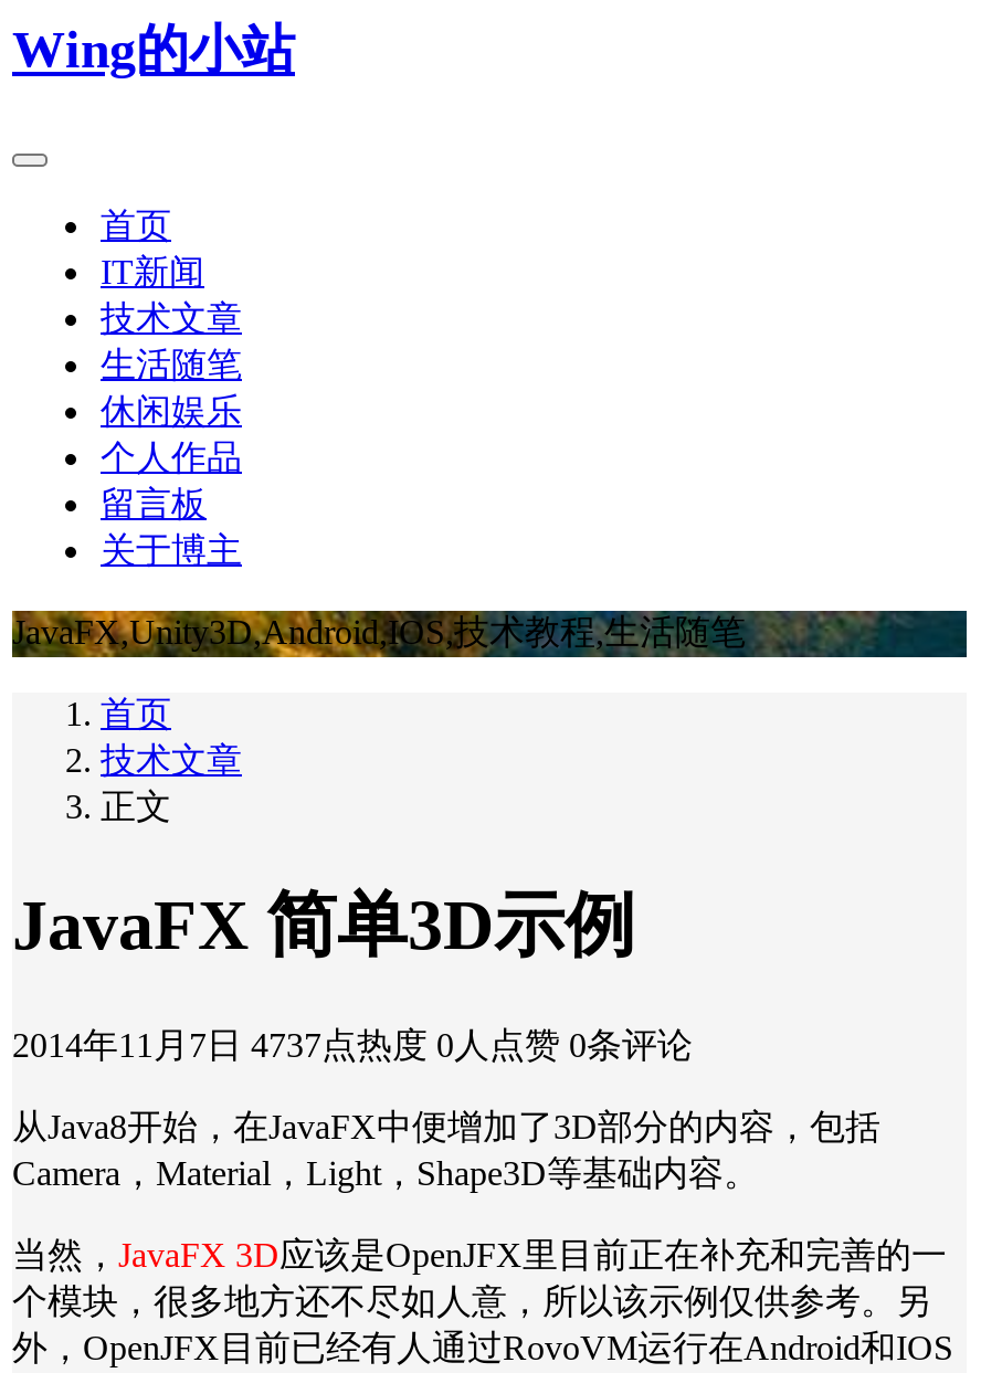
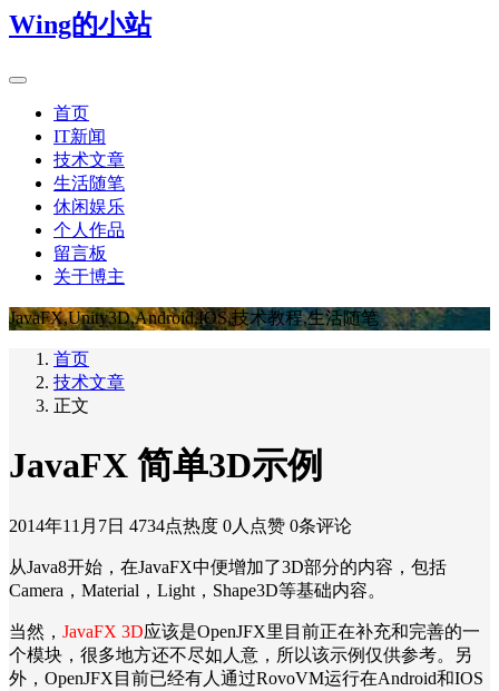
[12,1025,693,1063] 2014年11月7日 4737点热度 0人点赞 0条评论 -> [9,516,352,535] 2014年11月7日 4734点热度 0人点赞 0条评论

